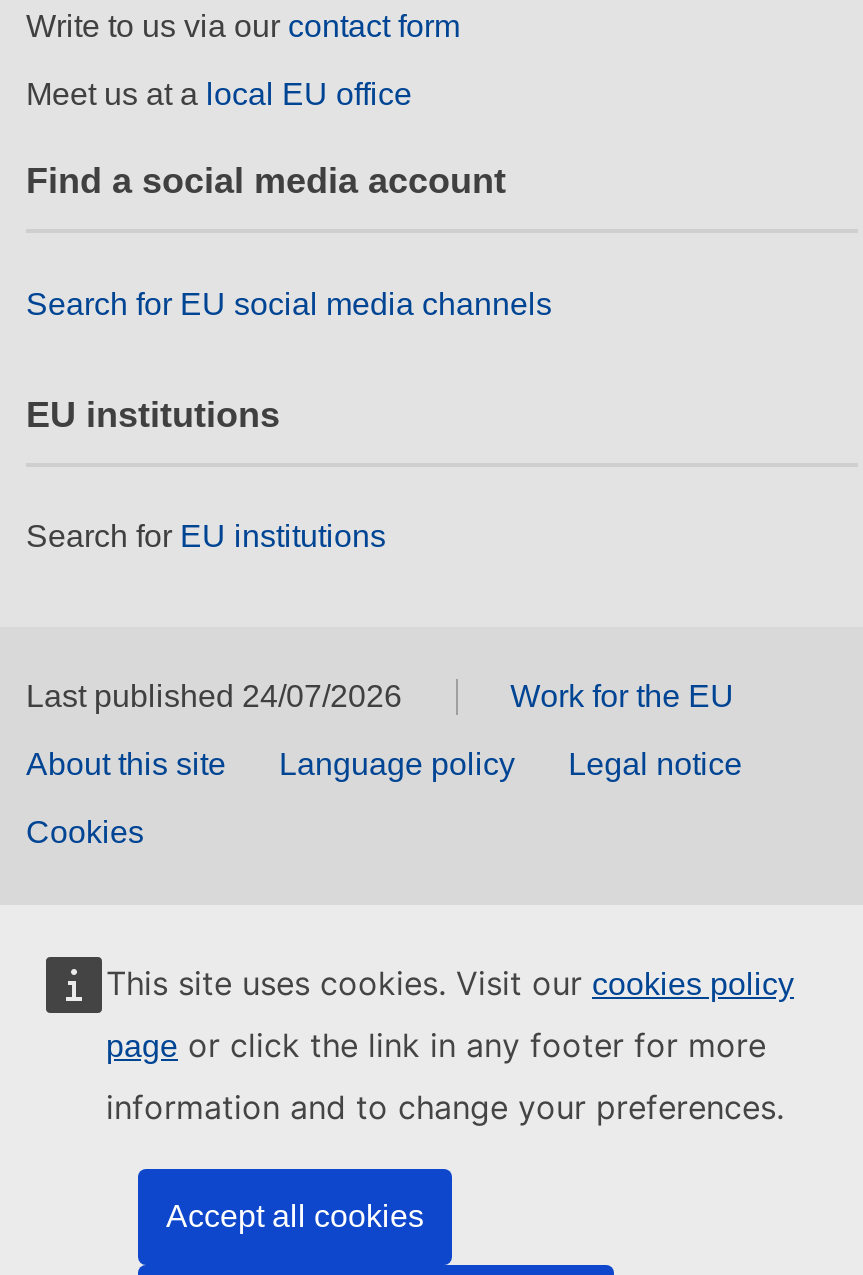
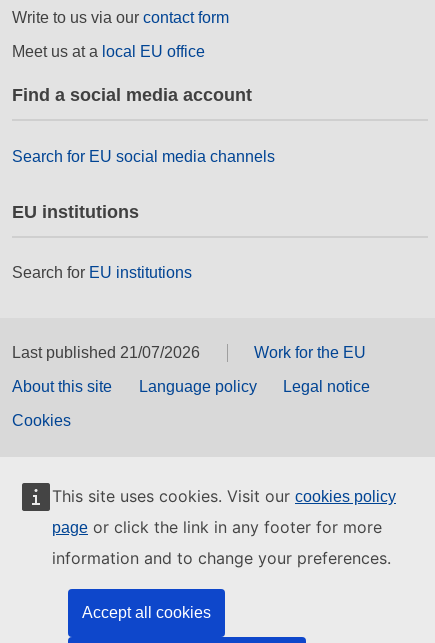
[26,680,402,714] Last published 24/07/2026 -> [12,344,200,361] Last published 21/07/2026

